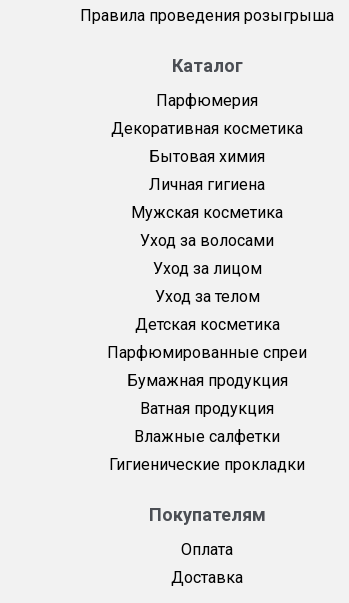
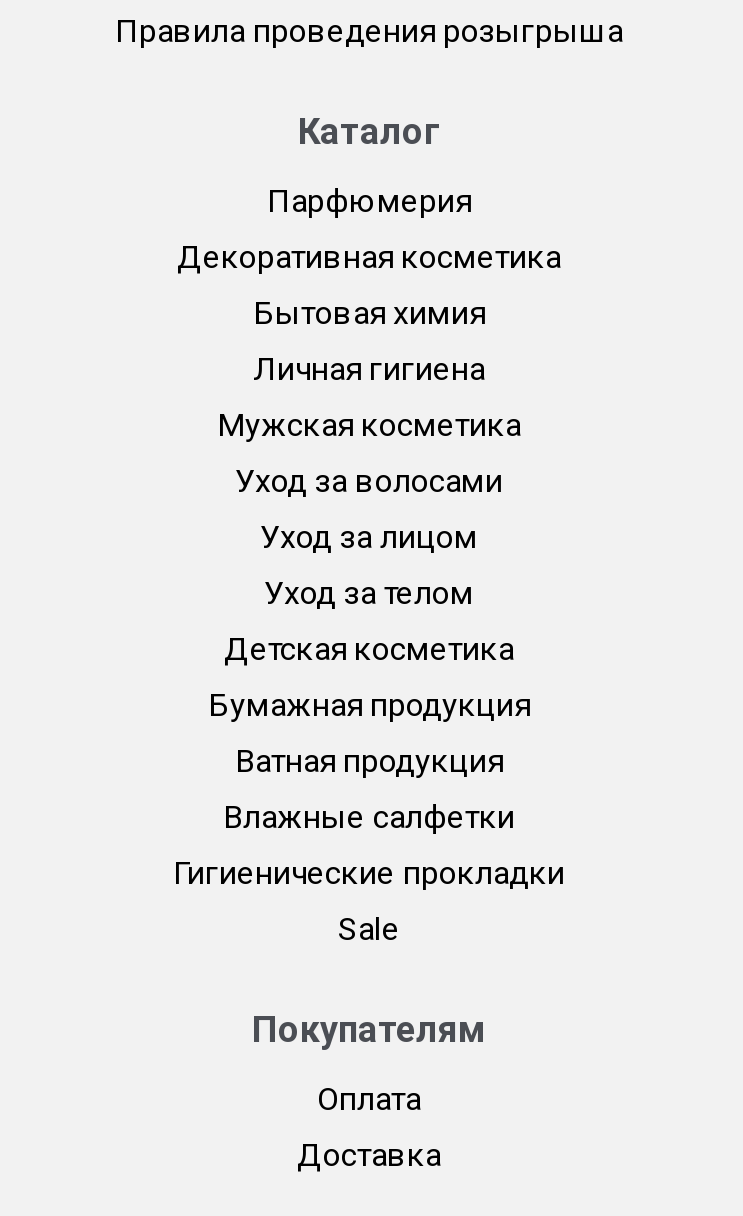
[107,343,307,362] Парфюмированные спреи -> none
moved [109,371,305,474] -> [173,686,565,892]: Бумажная продукция | Ватная продукция | Влажные салфетки | Гигиенические прокладки
none -> [338,910,400,948] Sale

